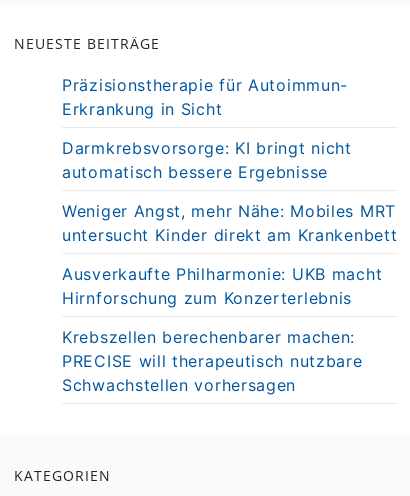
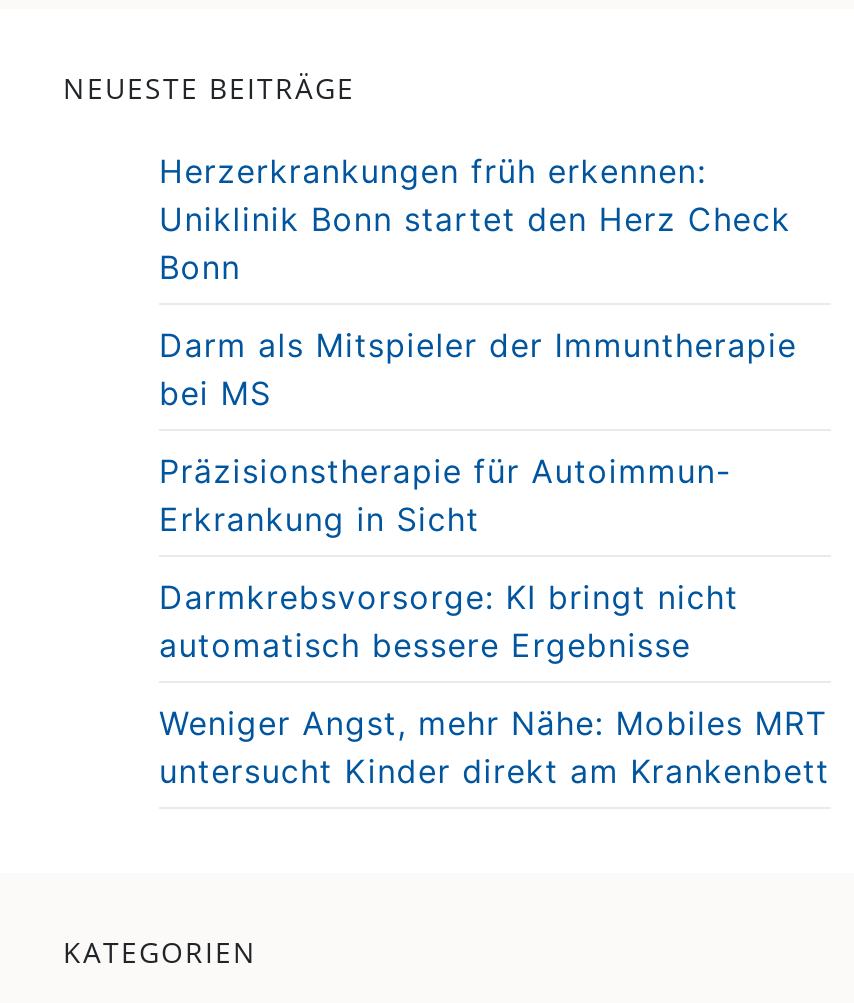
none -> [159,152,797,414] Herzerkrankungen früh erkennen: | Uniklinik Bonn startet den Herz Check | Bonn | Darm als Mitspieler der Immuntherapie | bei MS
moved [62,75,397,245] -> [159,452,830,792]: Präzisionstherapie für Autoimmun- | Erkrankung in Sicht | Darmkrebsvorsorge: KI bringt nicht | automatisch bessere Ergebnisse | Weniger Angst, mehr Nähe: Mobiles MRT | untersucht Kinder direkt am Krankenbett
[62,264,382,395] Ausverkaufte Philharmonie: UKB macht | Hirnforschung zum Konzerterlebnis | Krebszellen berechenbarer machen: | PRECISE will therapeutisch nutzbare | Schwachstellen vorhersagen -> none

